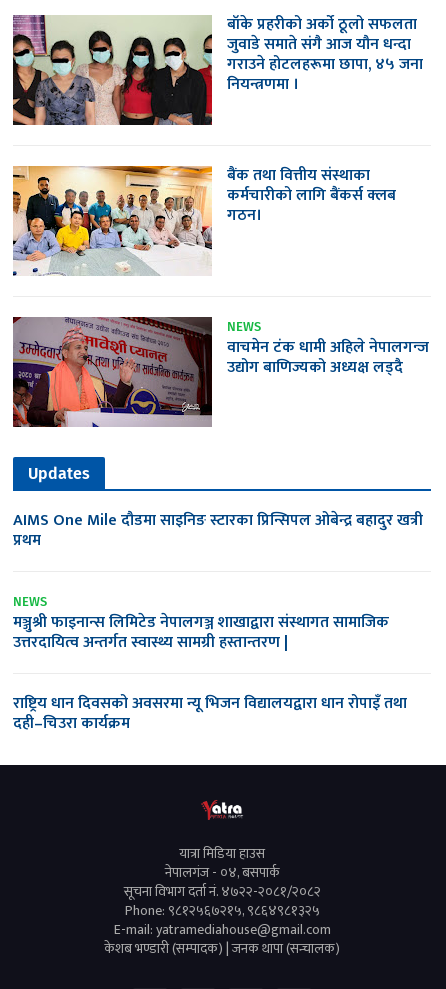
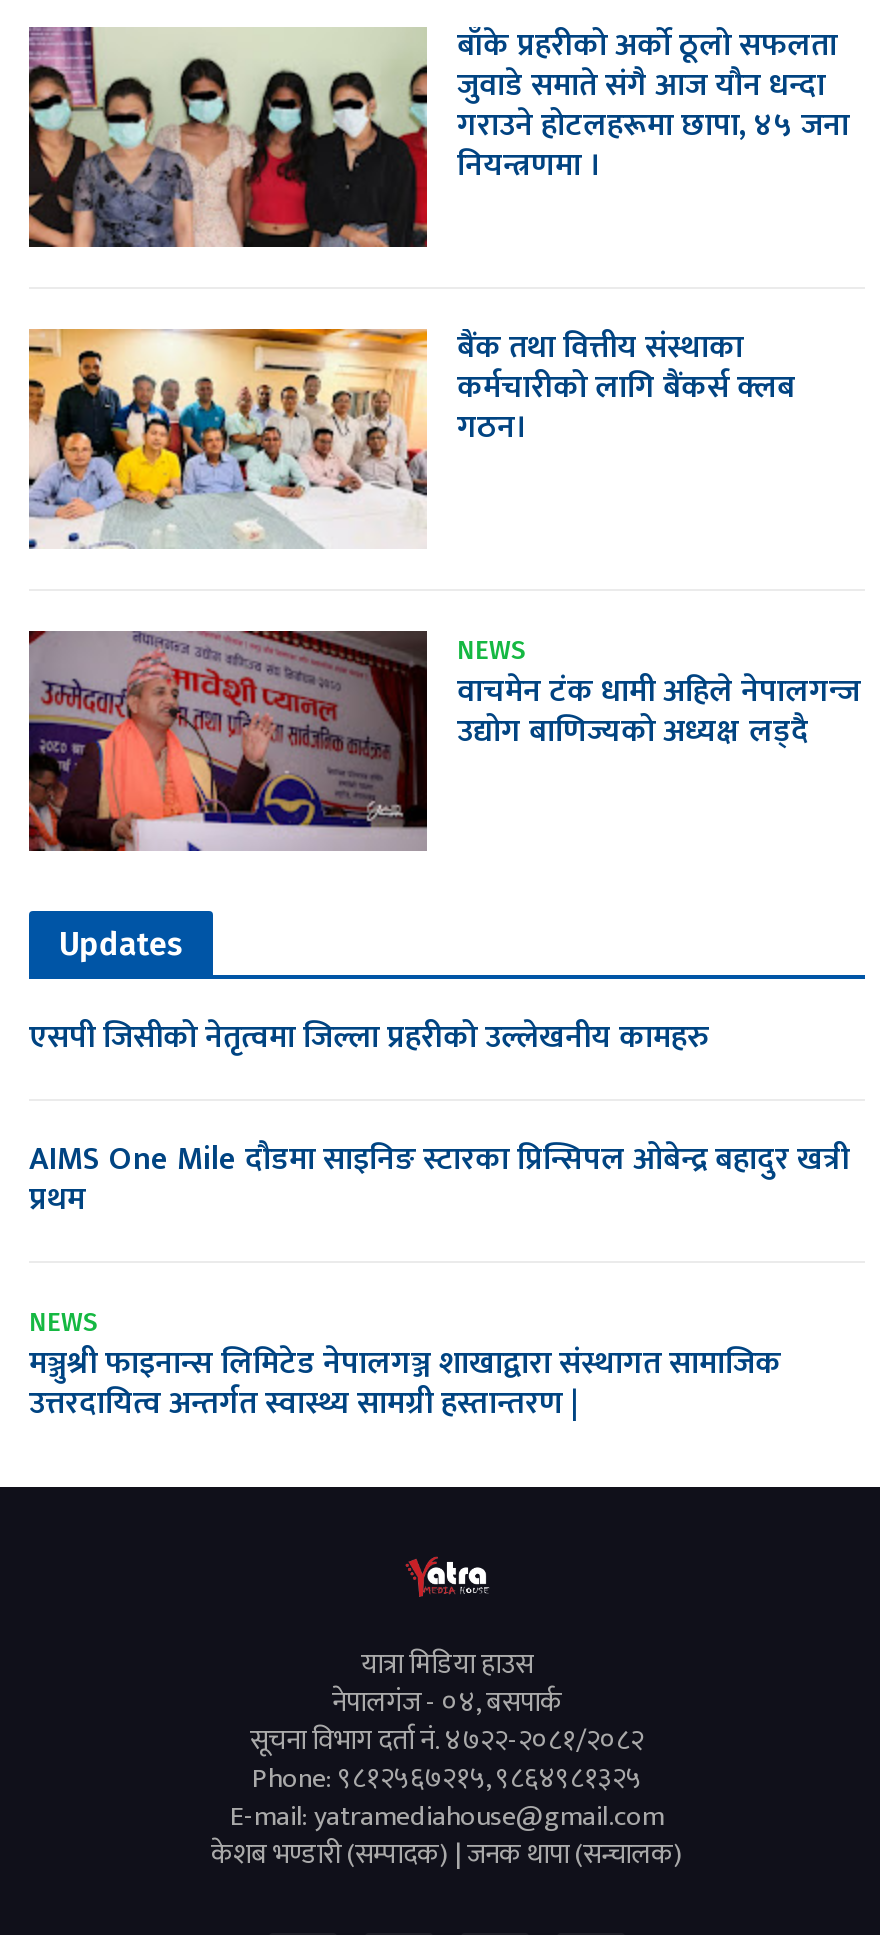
none -> [29,1010,709,1064] एसपी जिसीको नेतृत्वमा जिल्ला प्रहरीको उल्लेखनीय कामहरु
moved [13,506,423,635] -> [29,1132,849,1390]: AIMS One Mile दौडमा साइनिङ स्टारका प्रिन्सिपल ओबेन्द्र बहादुर खत्री | प्रथम | NEWS | मञ्जुश्री फाइनान्स लिमिटेड नेपालगञ्ज शाखाद्वारा संस्थागत सामाजिक
[13,689,407,736] राष्ट्रिय धान दिवसको अवसरमा न्यू भिजन विद्यालयद्वारा धान रोपाइँ तथा | दही–चिउरा कार्यक्रम -> none

